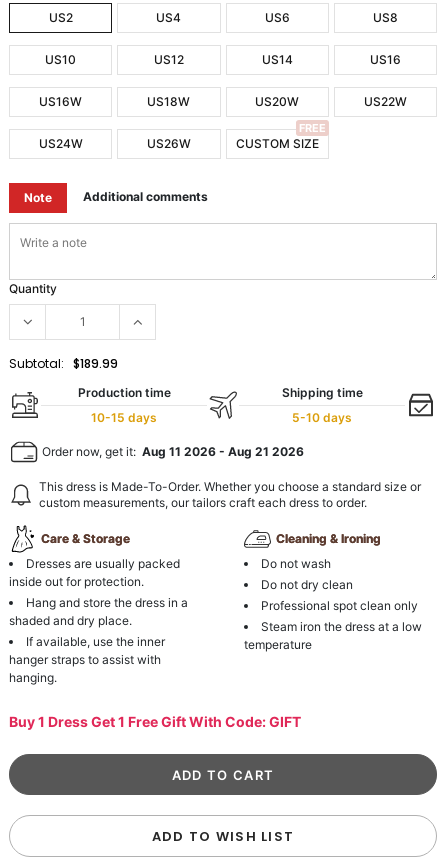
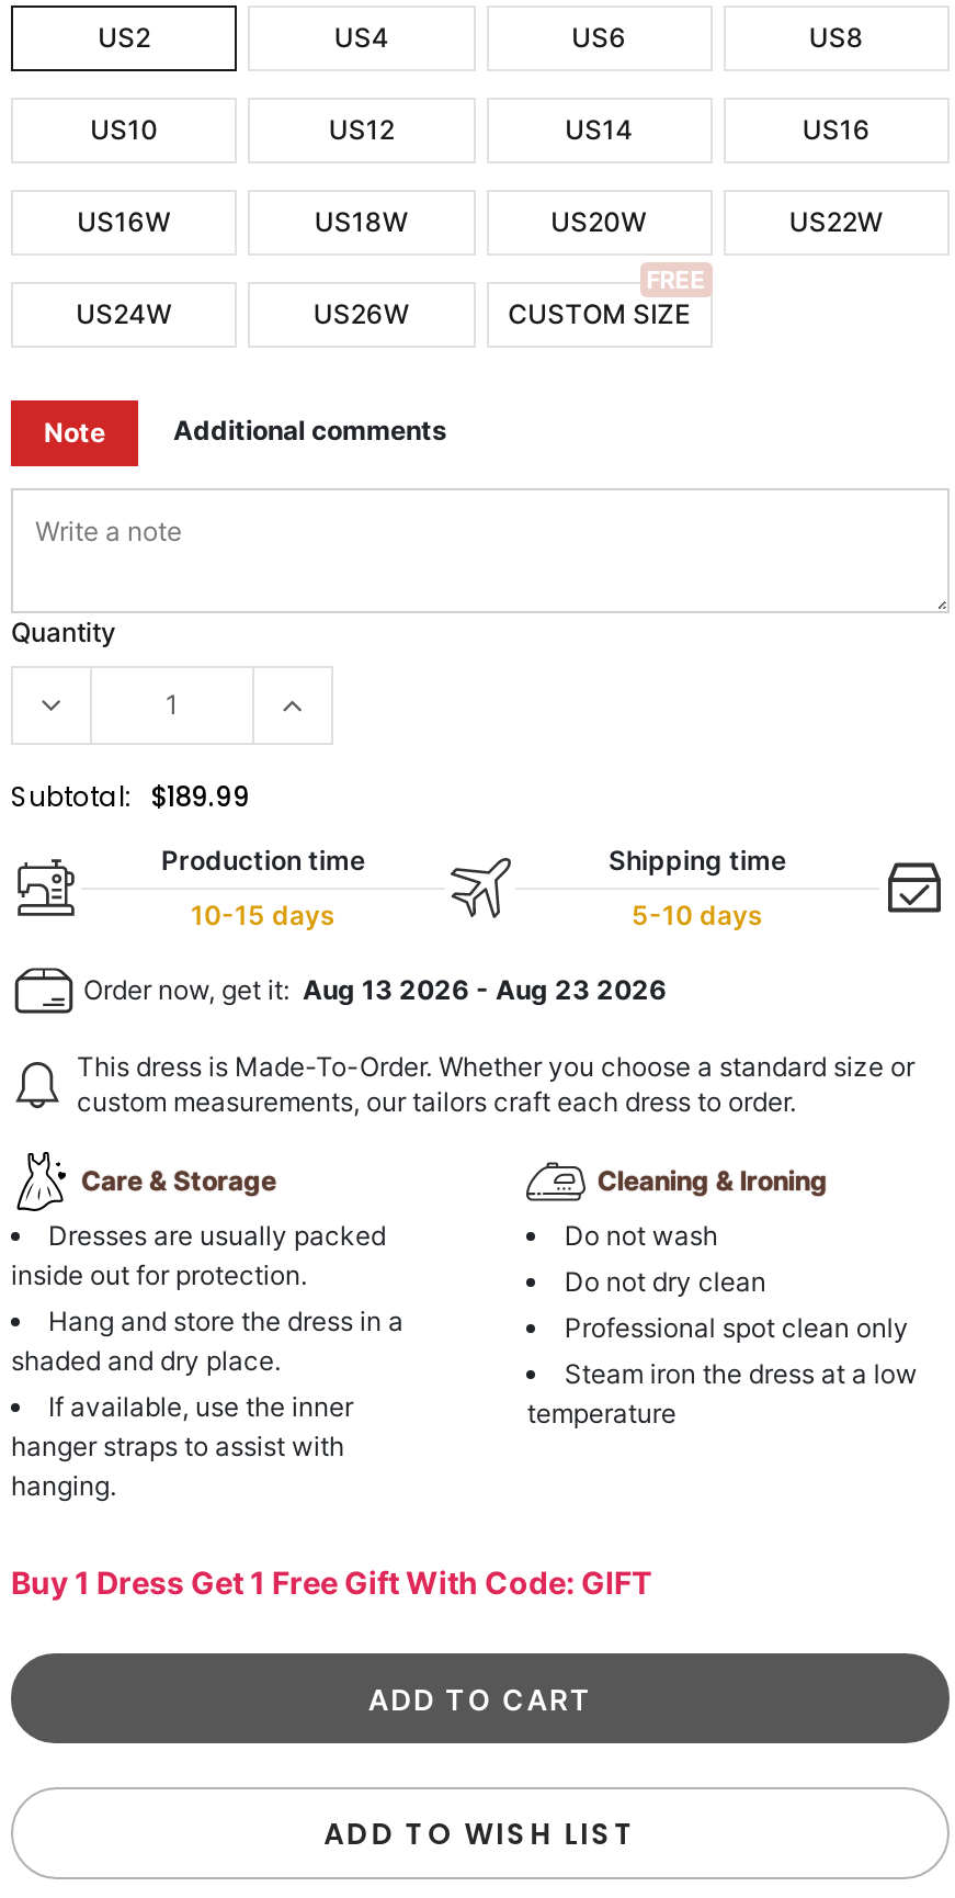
[39,444,304,459] Order now, get it: Aug 11 2026 - Aug 21 2026 -> [77,972,667,1005] Order now, get it: Aug 13 2026 - Aug 23 2026

